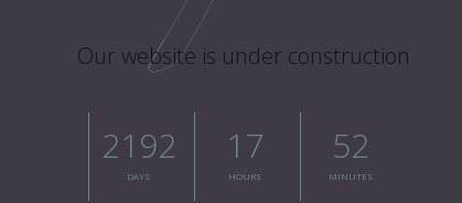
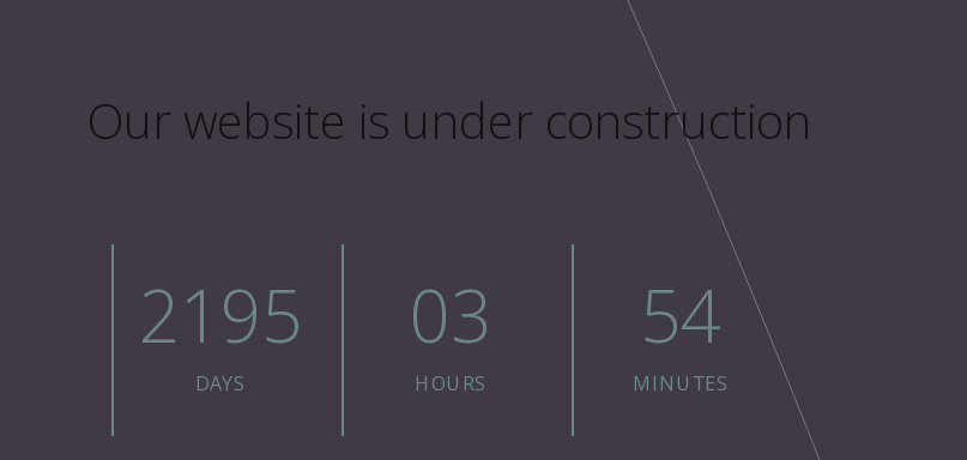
[101,122,176,167] 2192 -> [139,265,302,363] 2195
[225,122,263,167] 17 -> [410,265,491,363] 03
[331,122,369,167] 52 -> [640,265,721,363] 54

